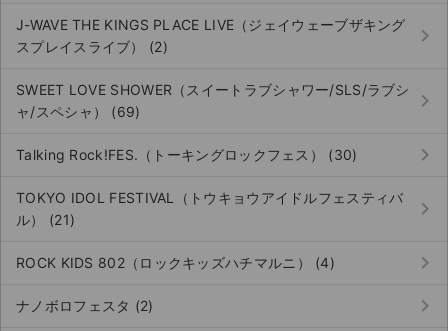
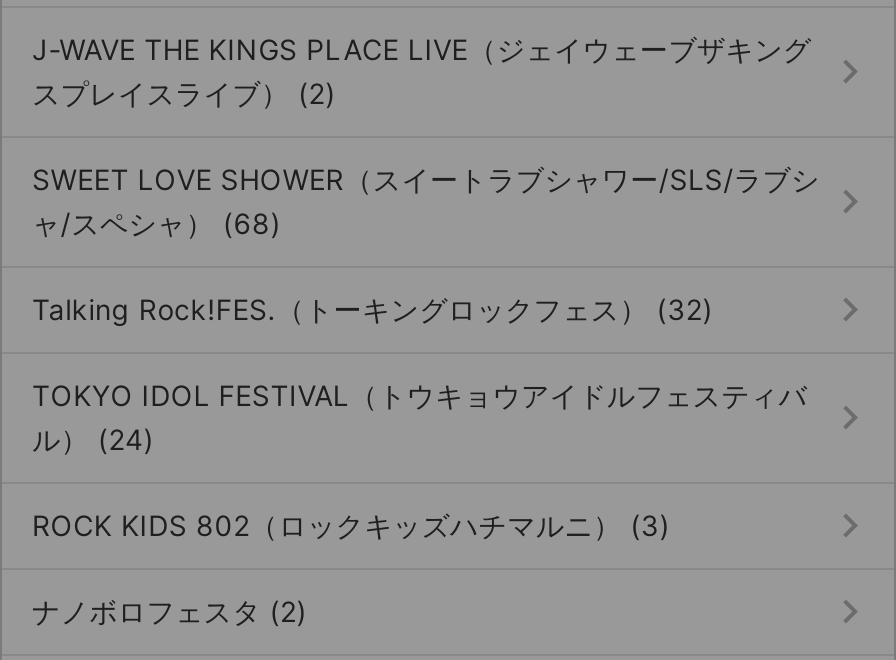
[16,103,141,120] ャ/スペシャ） (69) -> [32,206,281,240] ャ/スペシャ） (68)
[16,146,357,163] Talking Rock!FES.（トーキングロックフェス） (30) -> [32,292,713,326] Talking Rock!FES.（トーキングロックフェス） (32)
[16,211,75,228] ル） (21) -> [32,422,154,456] ル） (24)
[16,254,335,271] ROCK KIDS 802（ロックキッズハチマルニ） (4) -> [32,508,670,542] ROCK KIDS 802（ロックキッズハチマルニ） (3)

